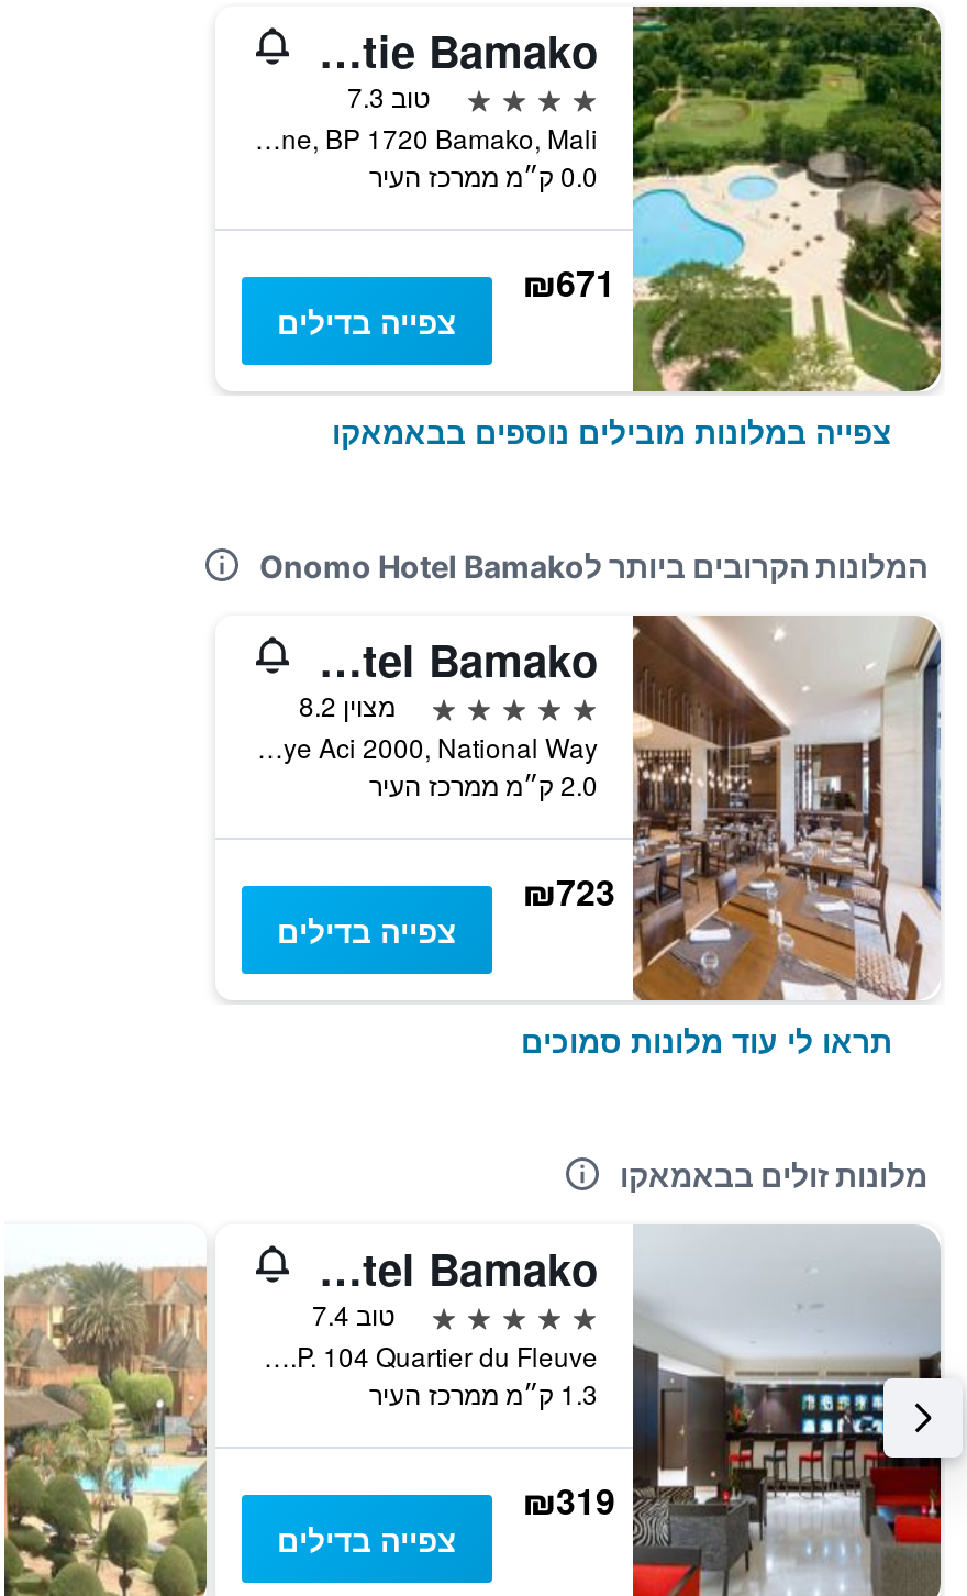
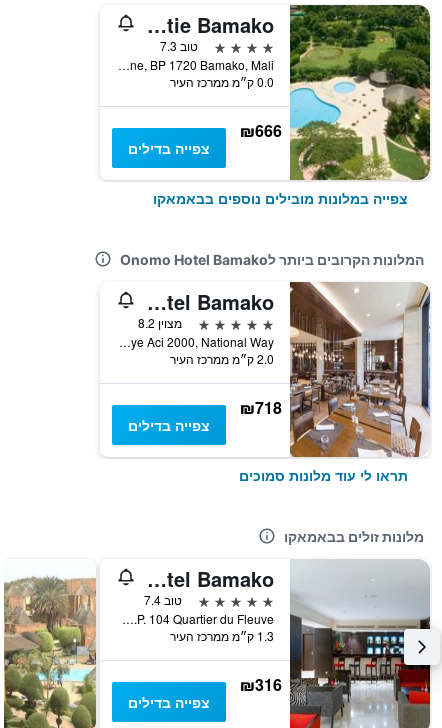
[523,258,615,308] ₪671 -> [240,119,282,142] ₪666
[523,867,615,917] ₪723 -> [240,396,282,419] ₪718
[523,1476,615,1526] ₪319 -> [240,673,282,696] ₪316

